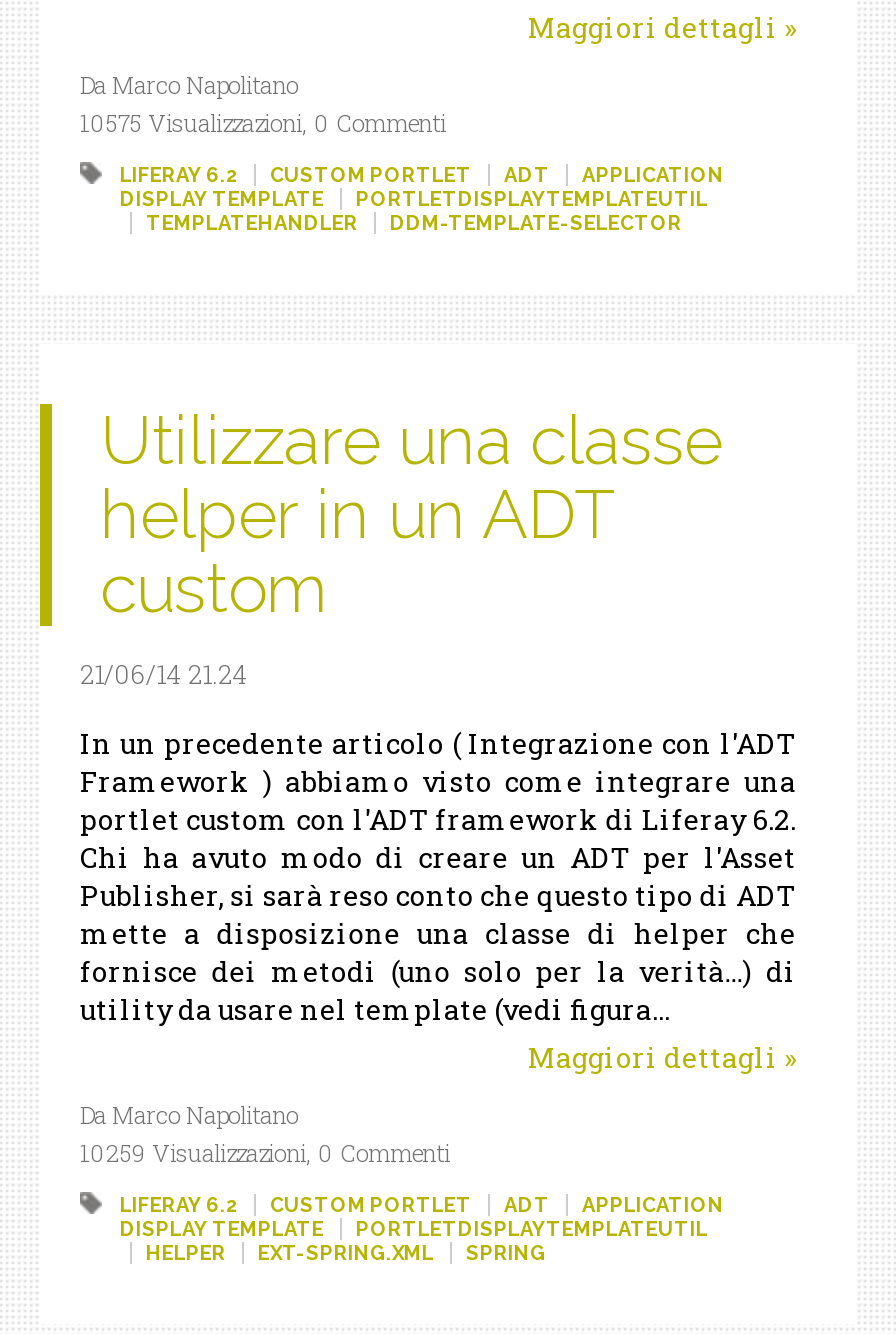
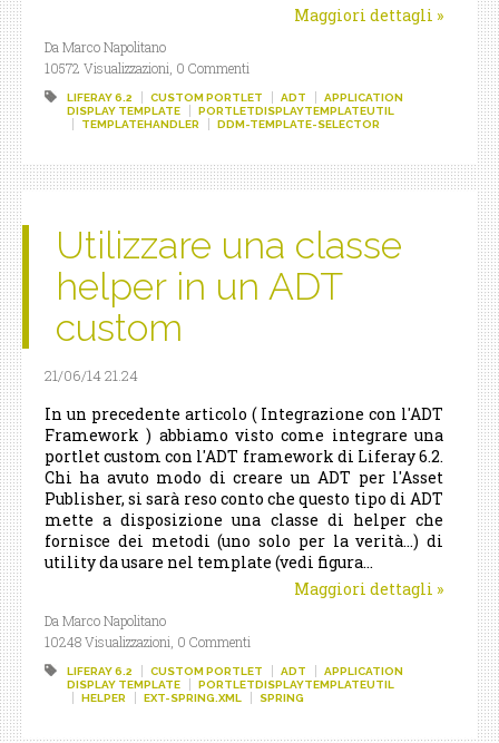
[80,105,446,137] 10575 Visualizzazioni, 0 Commenti -> [45,58,250,76] 10572 Visualizzazioni, 0 Commenti
[80,1135,450,1167] 10259 Visualizzazioni, 0 Commenti -> [45,632,251,650] 10248 Visualizzazioni, 0 Commenti

